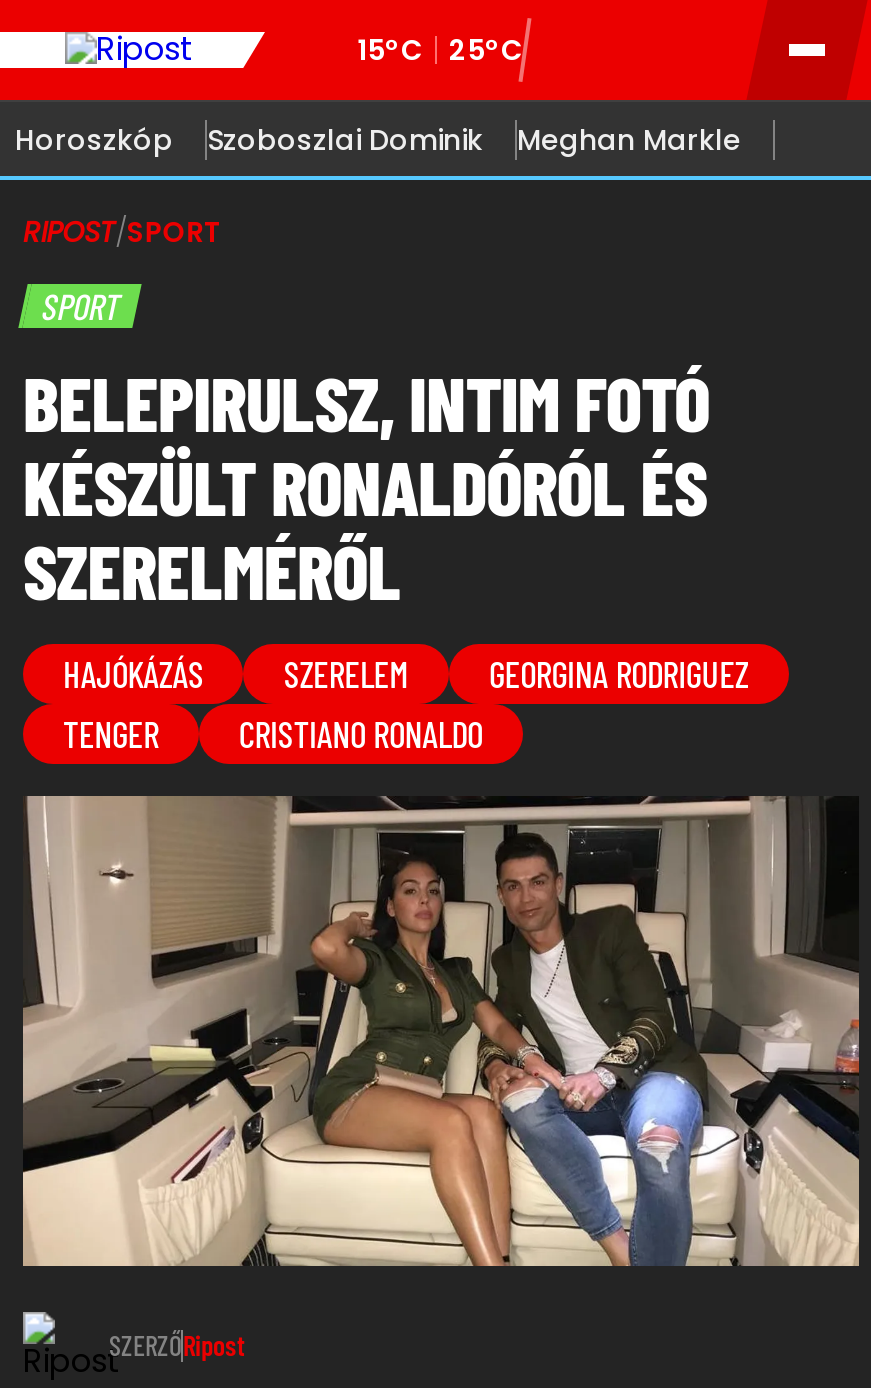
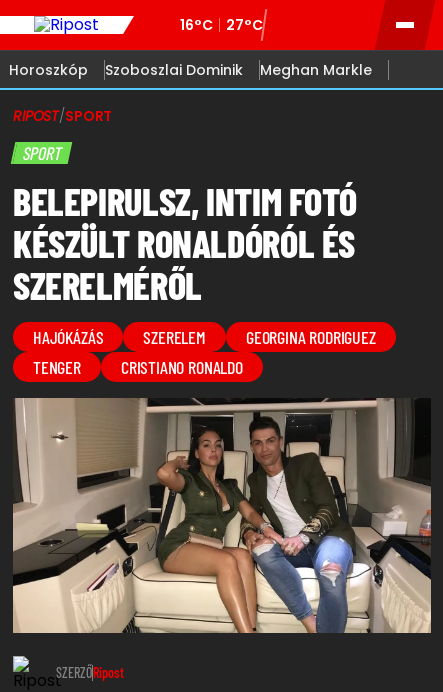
[357,30,523,70] 15°C | 25°C -> [180,15,263,35] 16°C | 27°C

